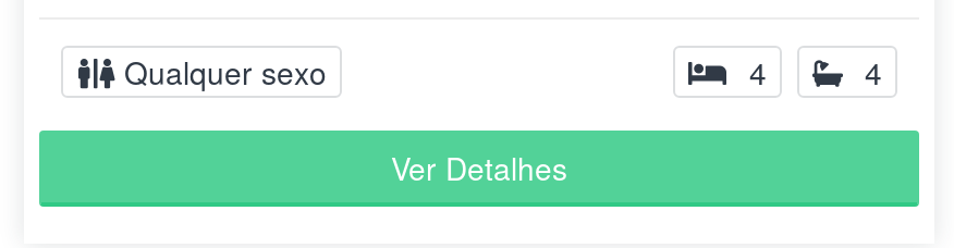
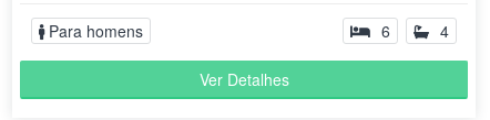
[124,50,767,94] Qualquer sexo | 4 -> [49,20,390,42] Para homens | 6

